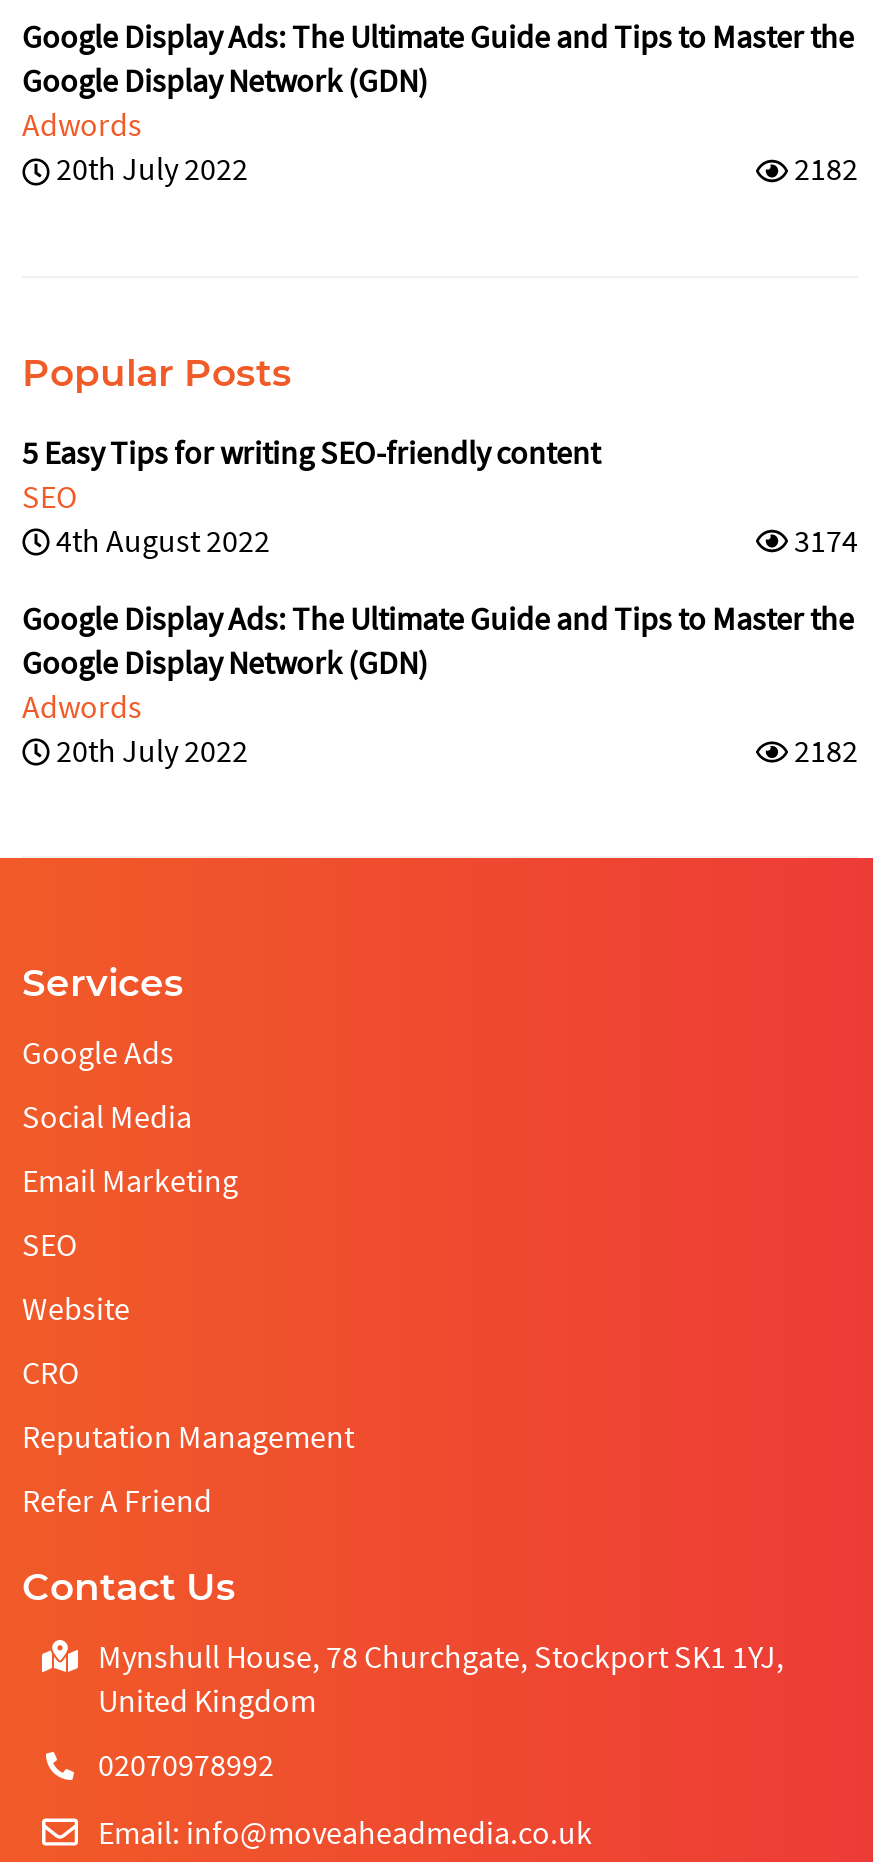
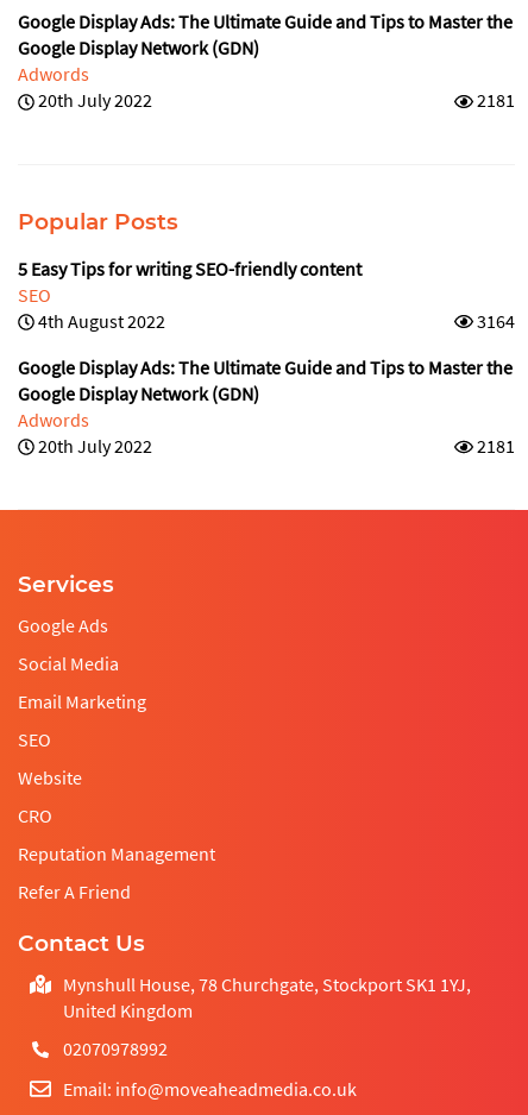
[788,149,858,189] 2182 -> [473,89,515,112] 2181
[788,519,858,559] 3174 -> [473,309,515,332] 3164
[788,729,858,769] 2182 -> [473,434,515,457] 2181

